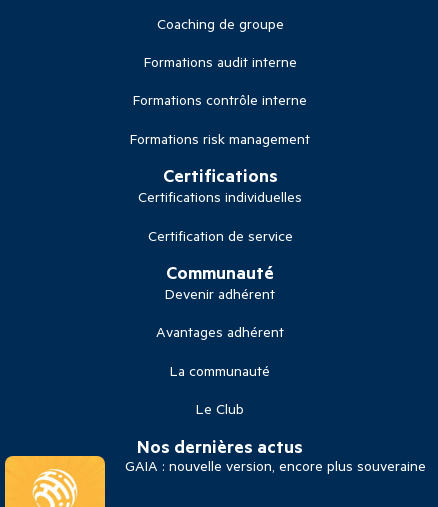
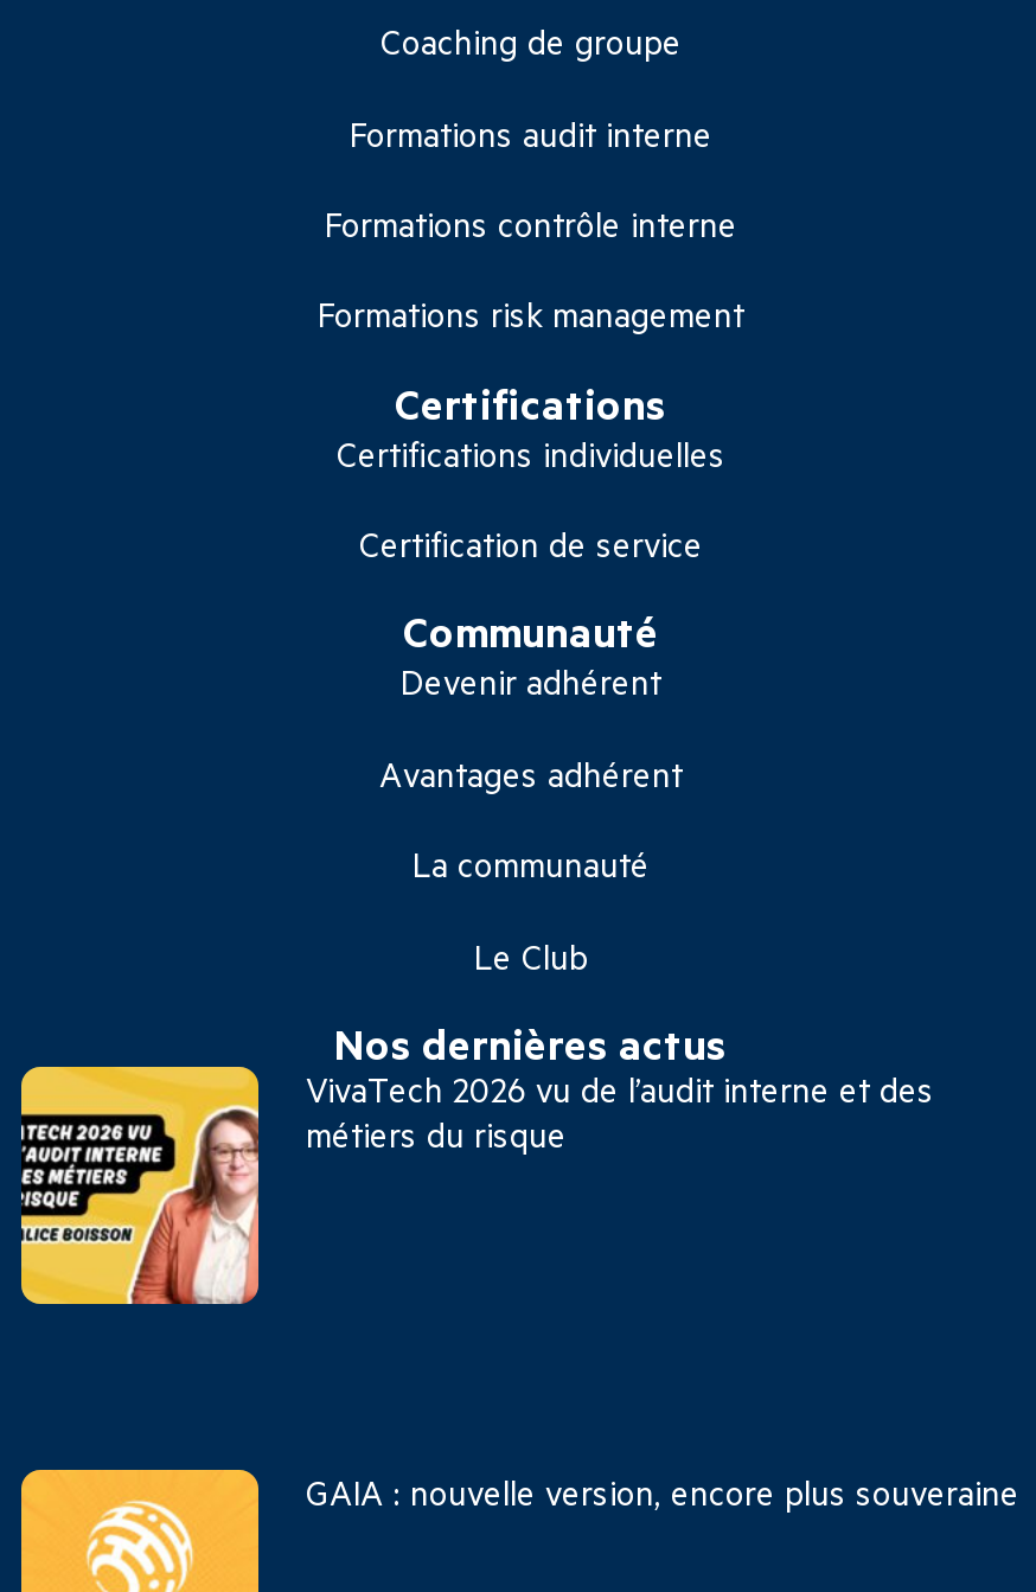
none -> [19,1067,934,1308] [image] | VivaTech 2026 vu de l’audit interne et des | métiers du risque

